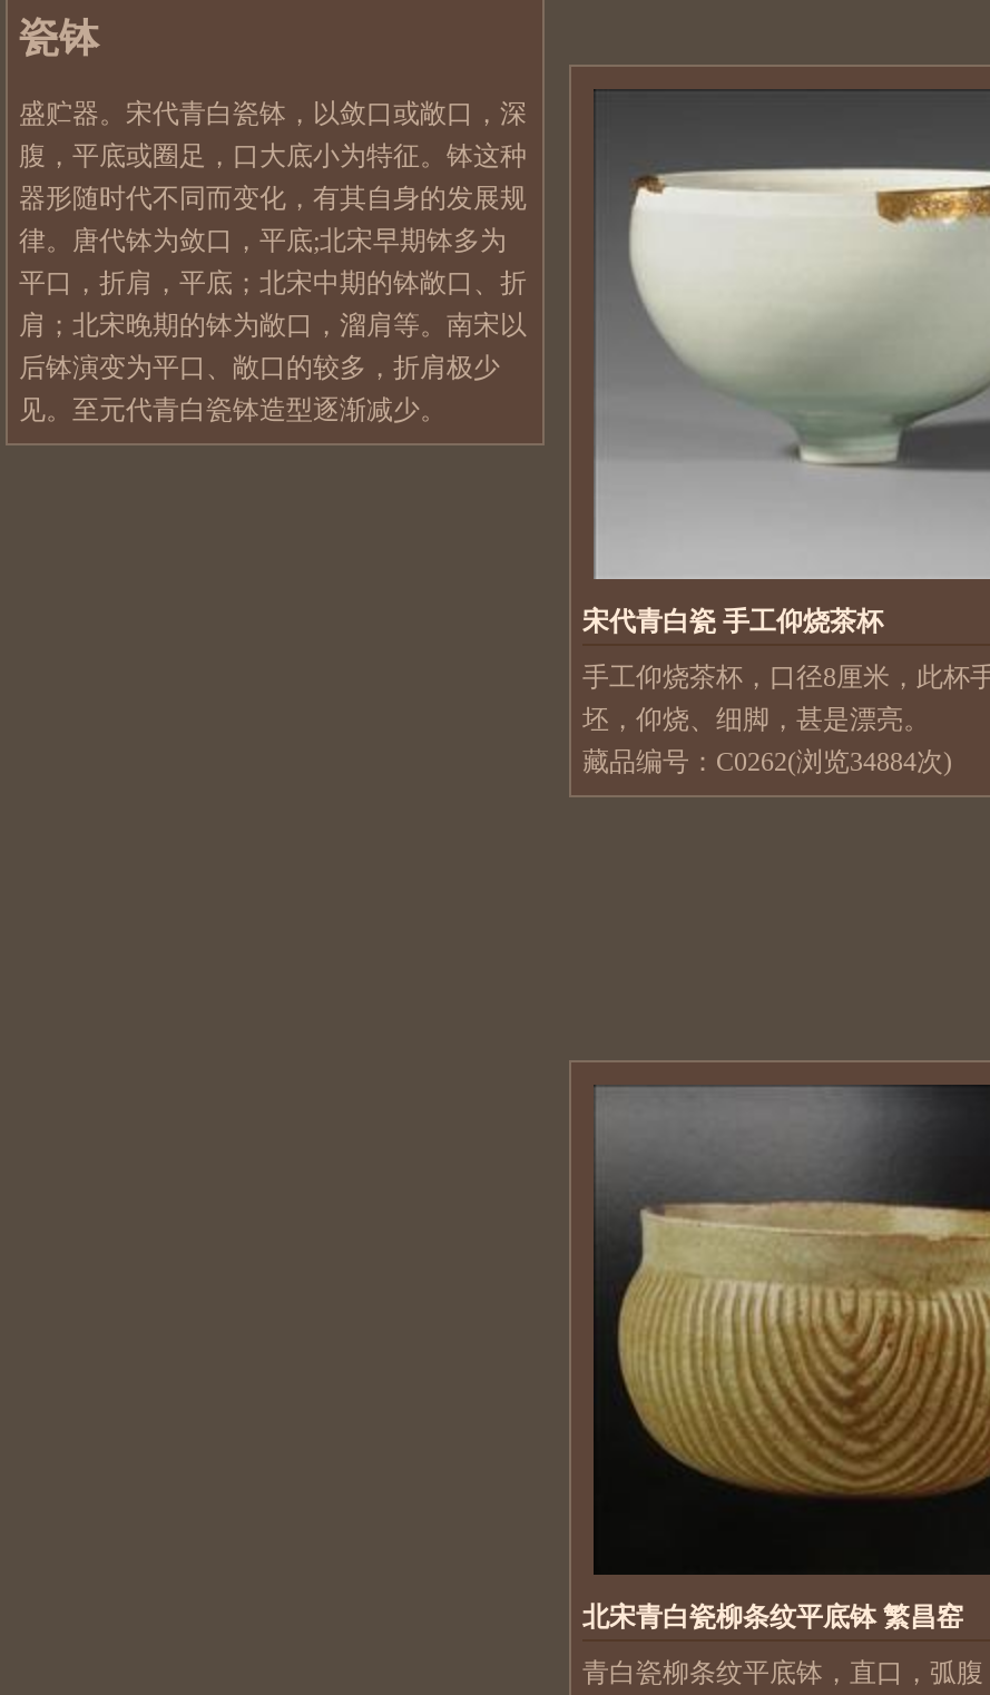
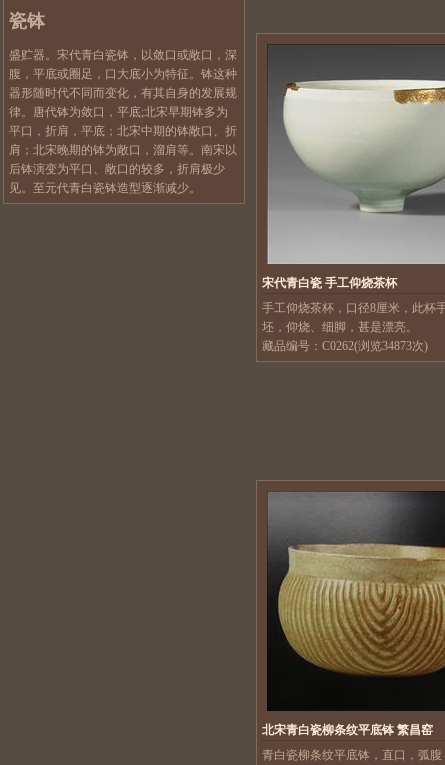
[582,746,952,777] 藏品编号：C0262(浏览34884次) -> [262,339,428,353] 藏品编号：C0262(浏览34873次)

